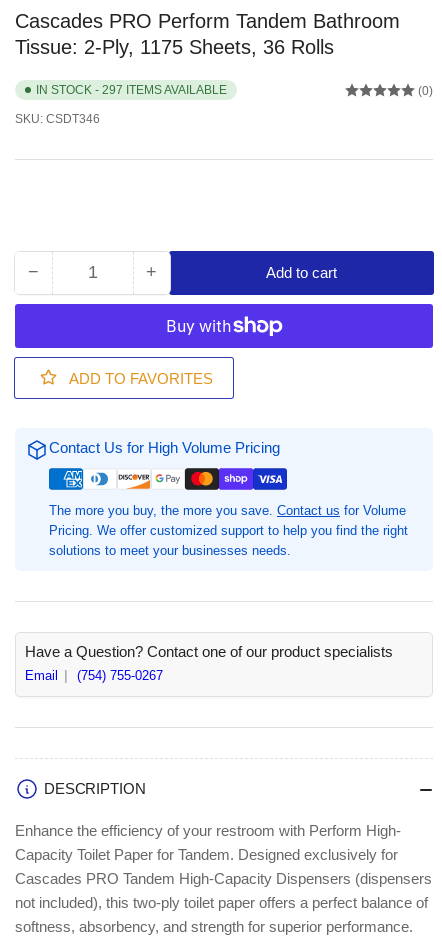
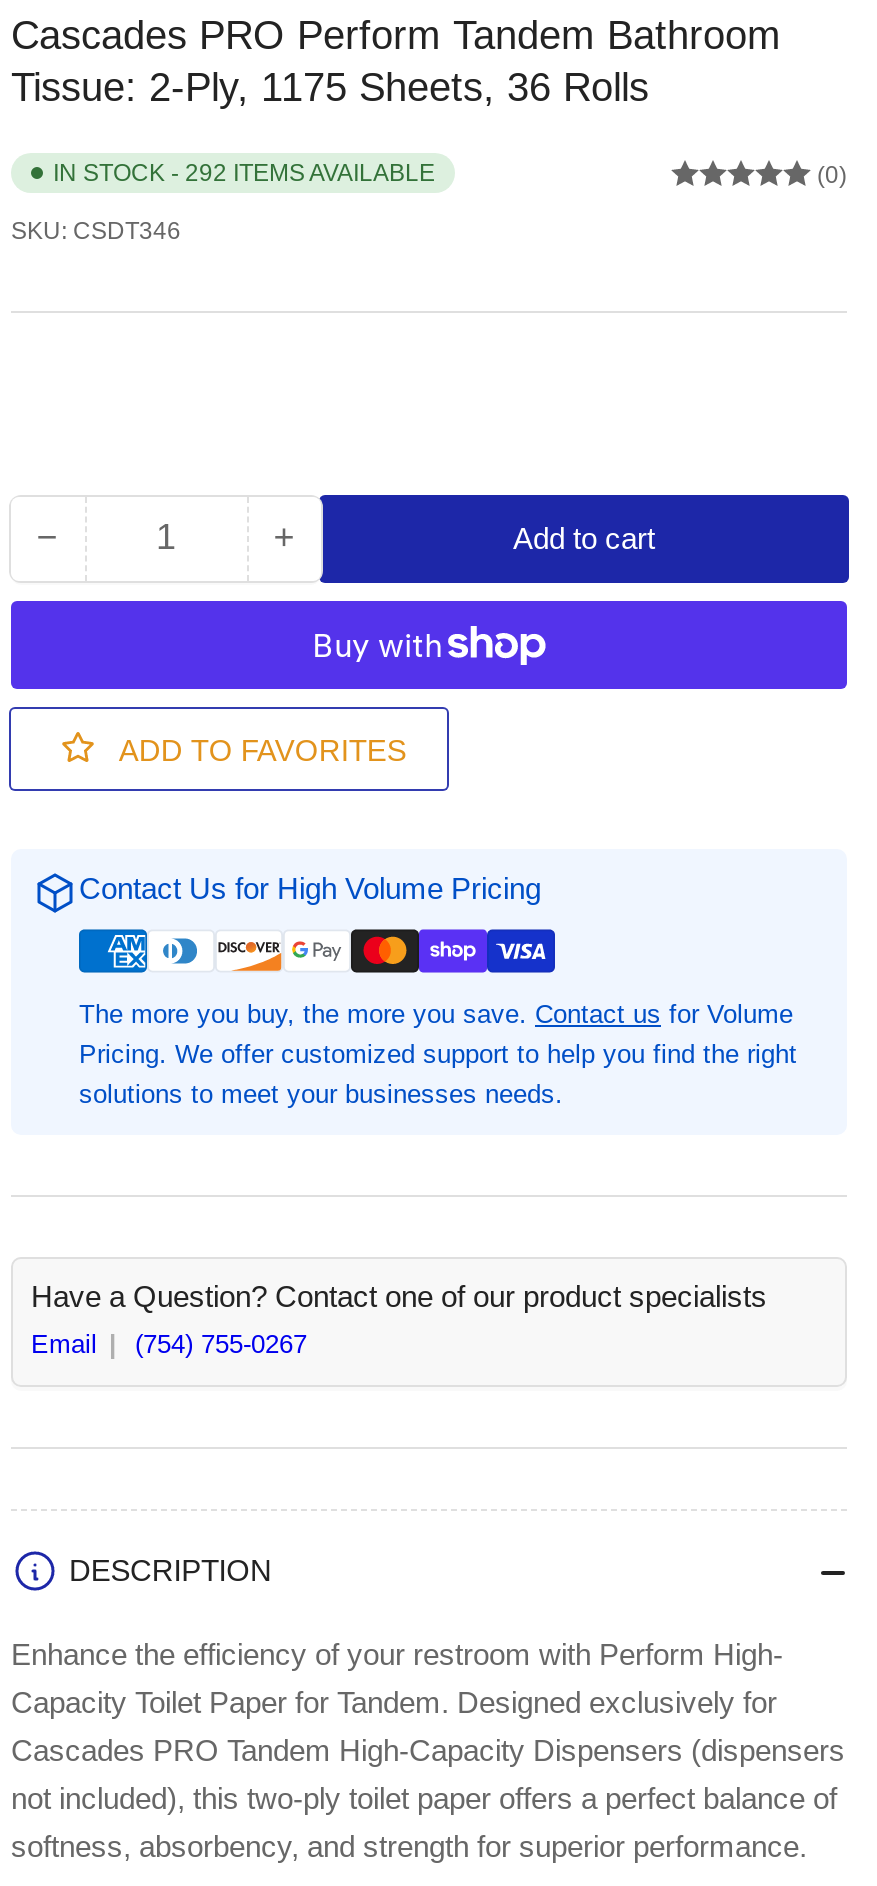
[36,83,227,97] IN STOCK - 297 ITEMS AVAILABLE -> [53,158,435,186] IN STOCK - 292 ITEMS AVAILABLE

